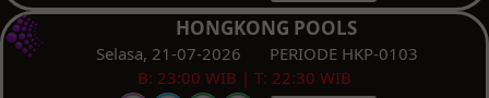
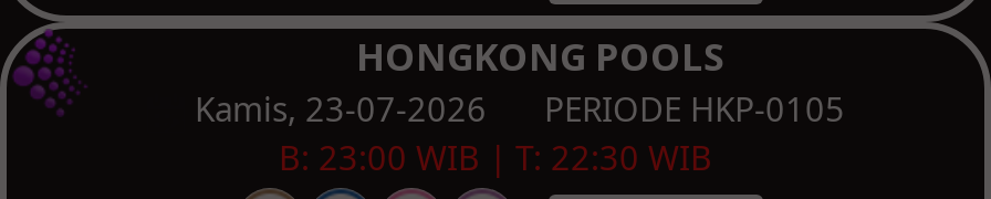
[96,43,418,65] Selasa, 21-07-2026 | PERIODE HKP-0103 -> [195,87,845,131] Kamis, 23-07-2026 | PERIODE HKP-0105

